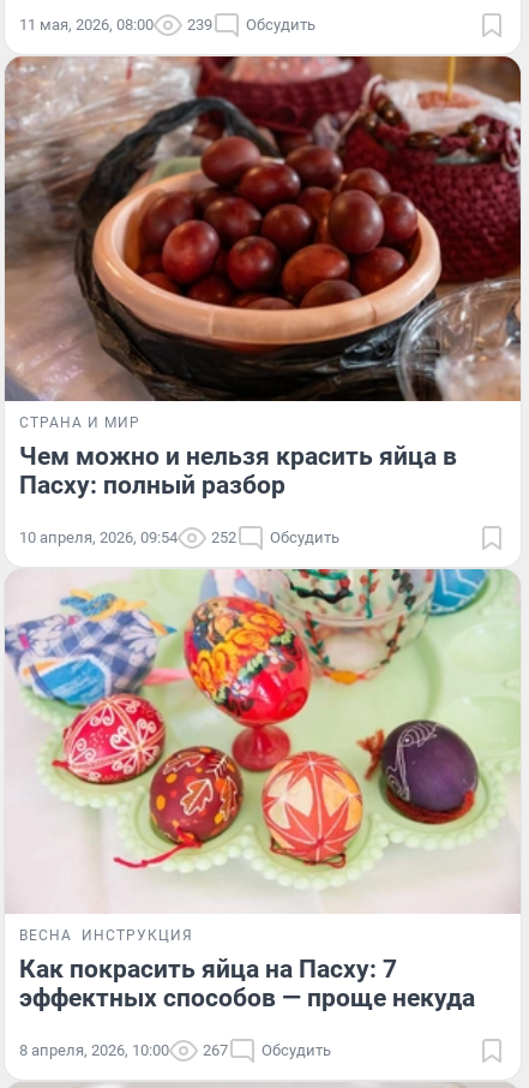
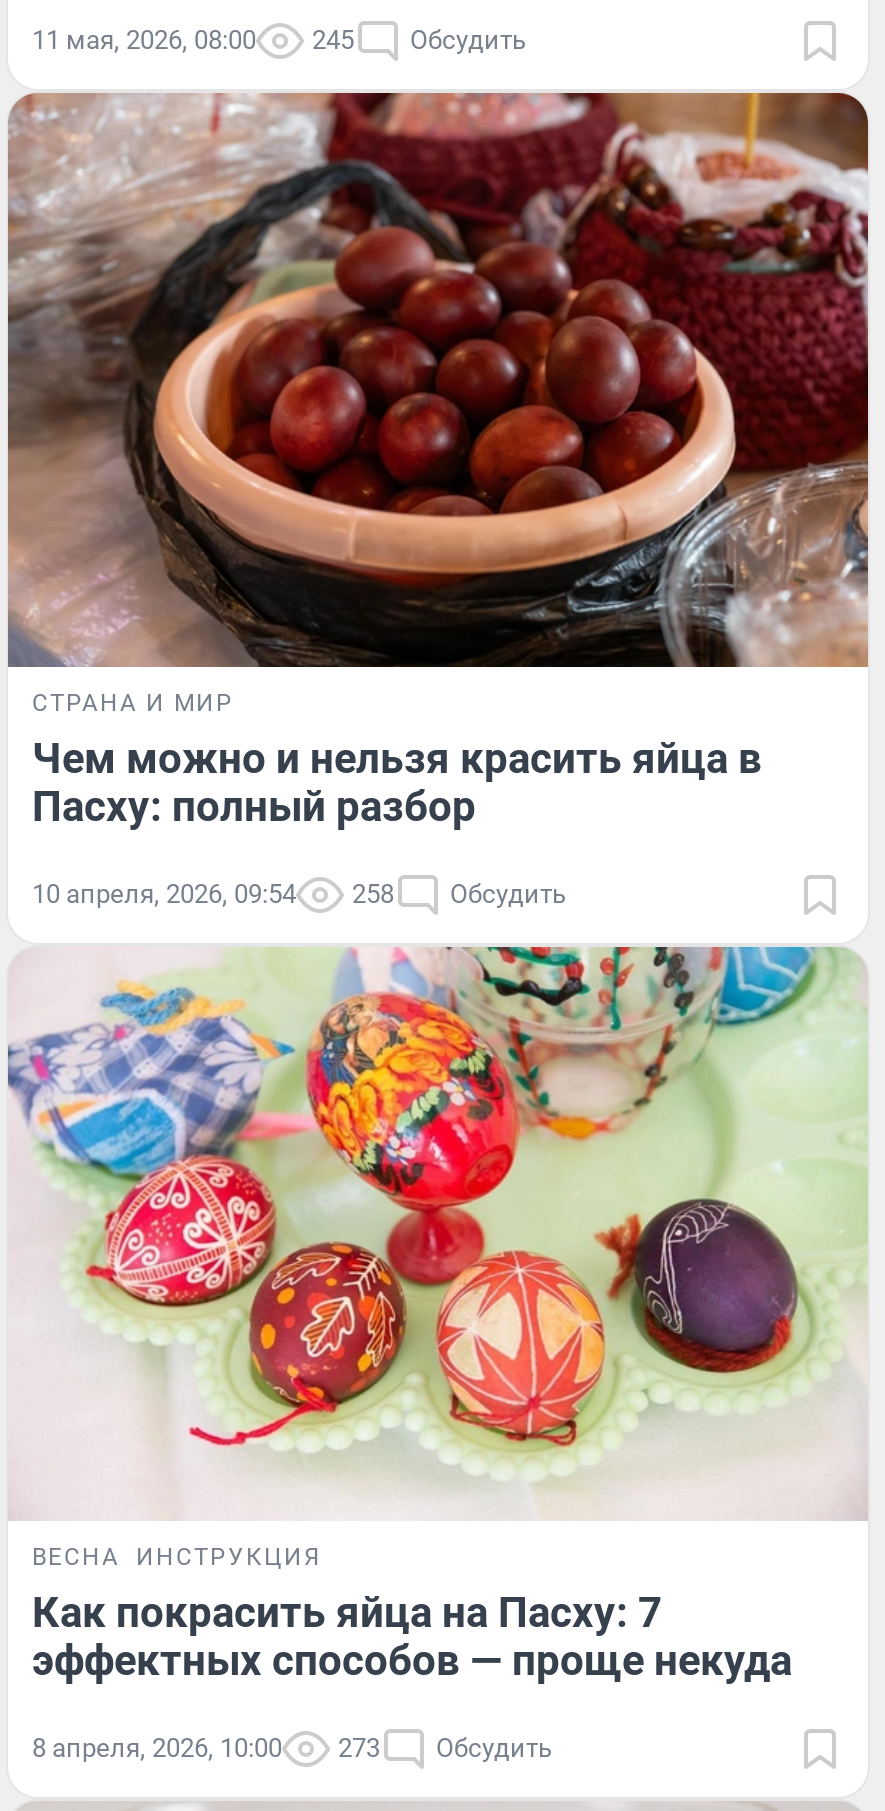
[19,16,315,34] 11 мая, 2026, 08:00 239 Обсудить -> [32,26,526,56] 11 мая, 2026, 08:00 245 Обсудить
[19,528,339,546] 10 апреля, 2026, 09:54 252 Обсудить -> [32,879,566,909] 10 апреля, 2026, 09:54 258 Обсудить
[19,1041,331,1059] 8 апреля, 2026, 10:00 267 Обсудить -> [32,1732,552,1762] 8 апреля, 2026, 10:00 273 Обсудить

